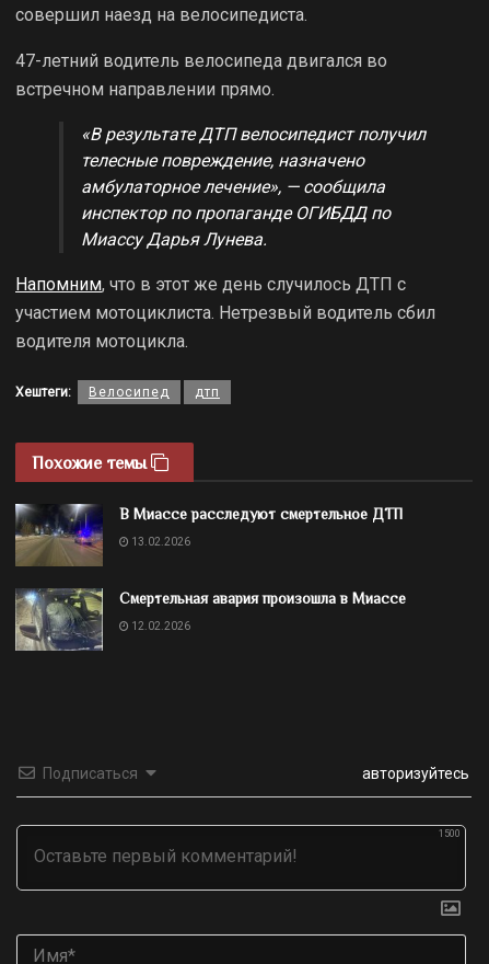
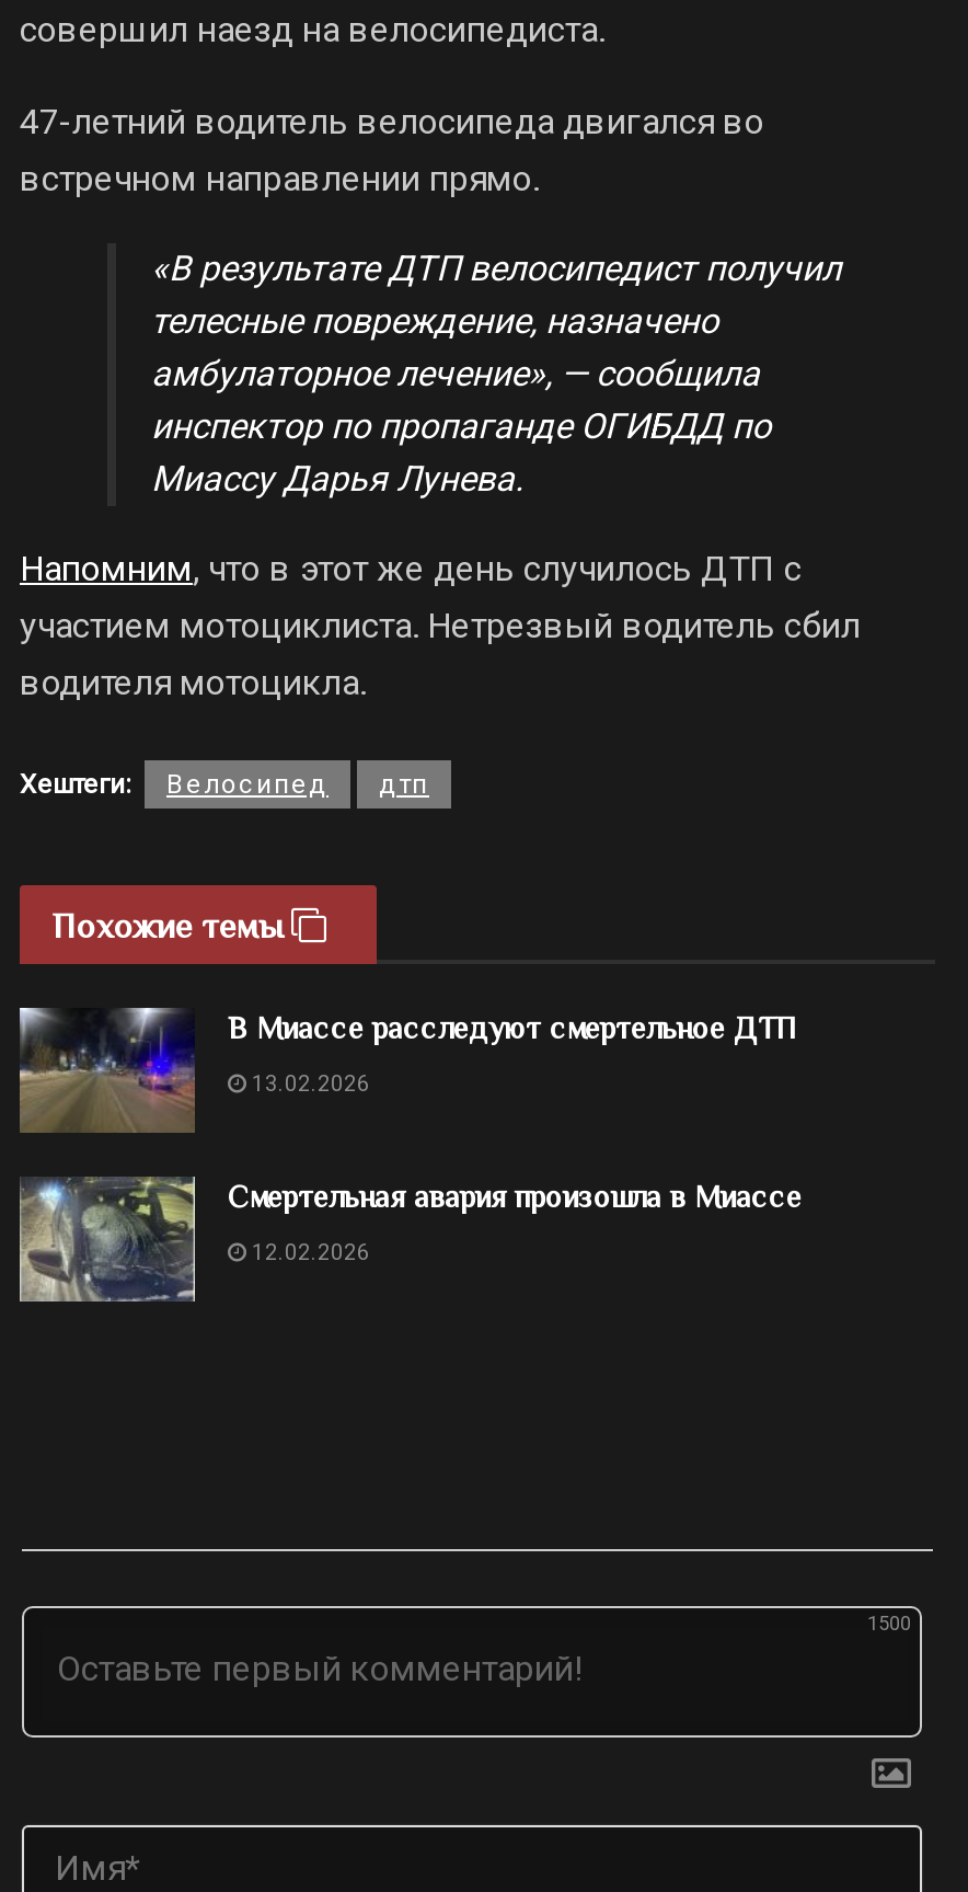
[43,765,469,783] Подписаться | авторизуйтесь -> none

